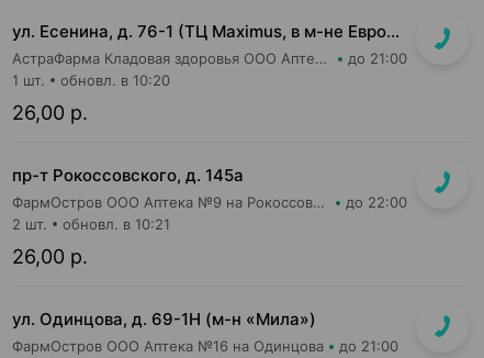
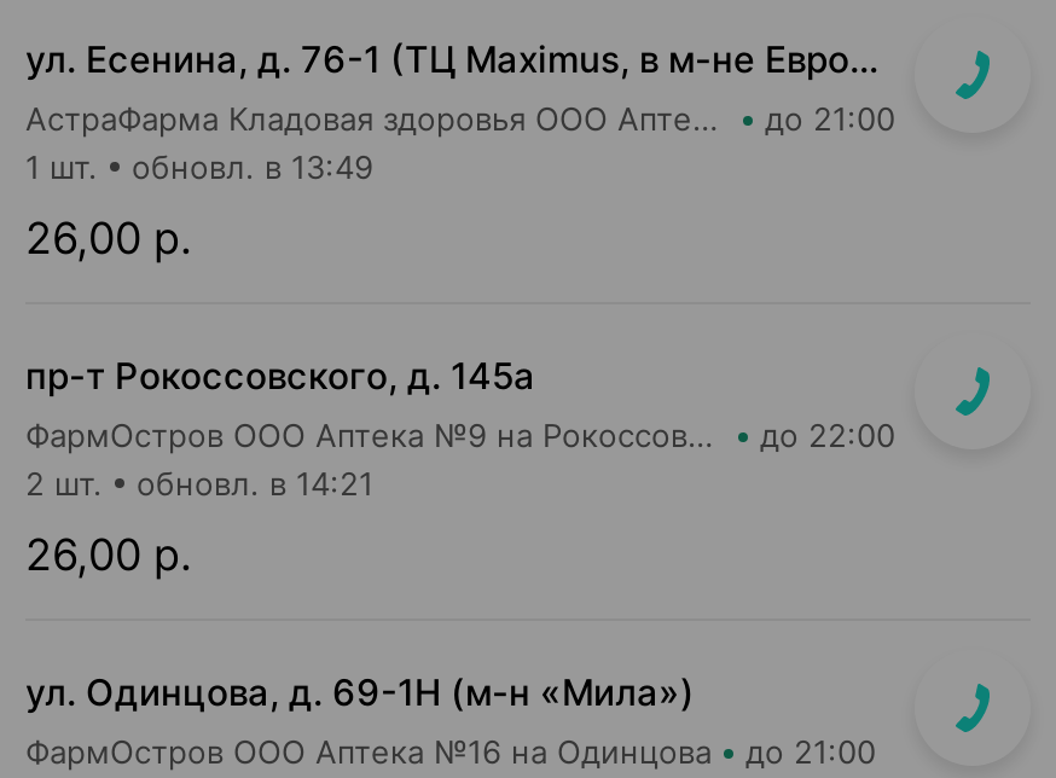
[12,71,170,89] 1 шт. обновл. в 10:20 -> [25,147,373,186] 1 шт. обновл. в 13:49
[12,215,170,233] 2 шт. обновл. в 10:21 -> [25,464,373,503] 2 шт. обновл. в 14:21

